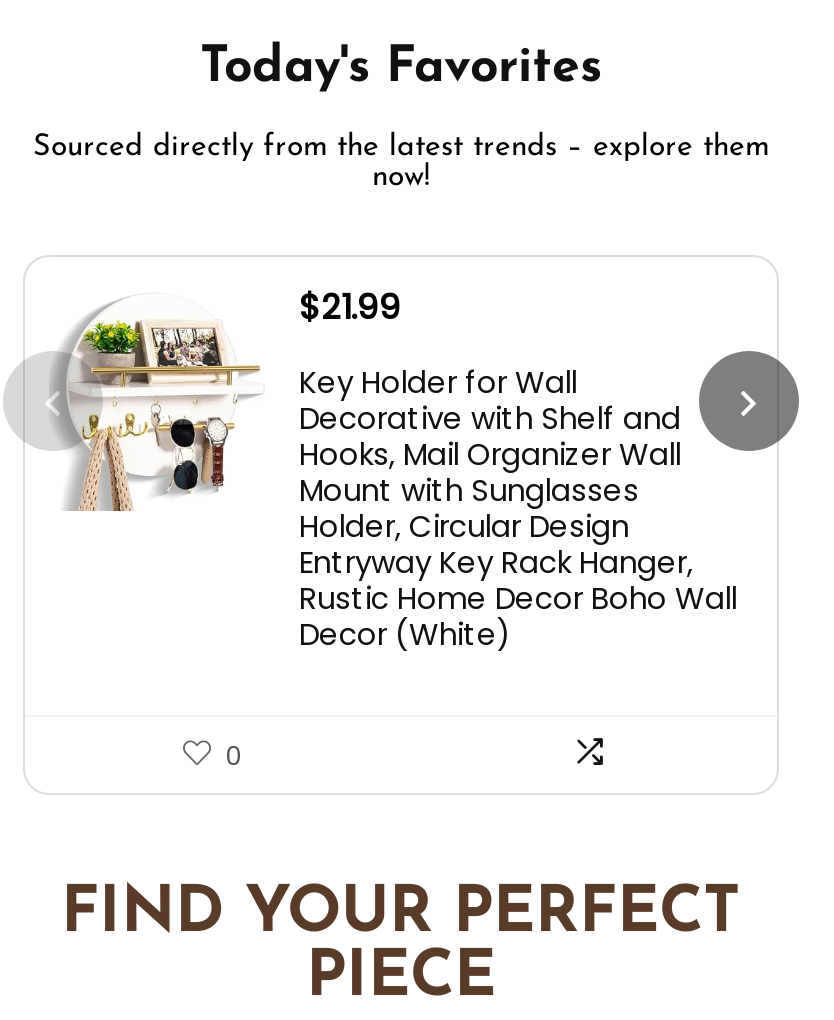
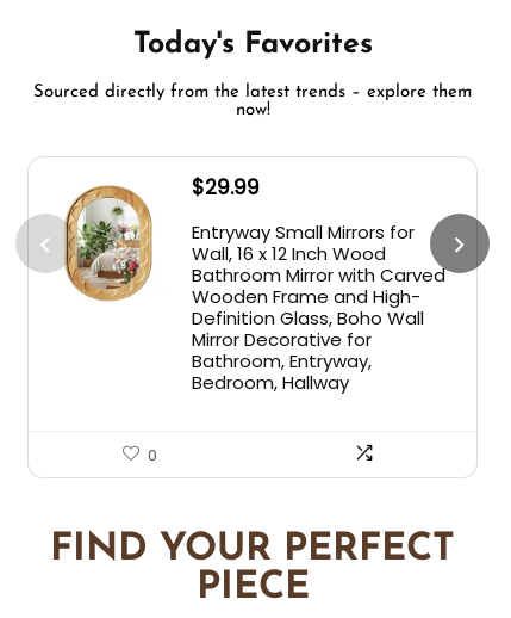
[51,283,401,513] [image] | $21.99 -> [45,173,260,309] [image] | $29.99
[299,361,737,655] Key Holder for Wall | Decorative with Shelf and | Hooks, Mail Organizer Wall | Mount with Sunglasses | Holder, Circular Design | Entryway Key Rack Hanger, | Rustic Home Decor Boho Wall | Decor (White) -> [192,219,445,395] Entryway Small Mirrors for | Wall, 16 x 12 Inch Wood | Bathroom Mirror with Carved | Wooden Frame and High- | Definition Glass, Boho Wall | Mirror Decorative for | Bathroom, Entryway, | Bedroom, Hallway

